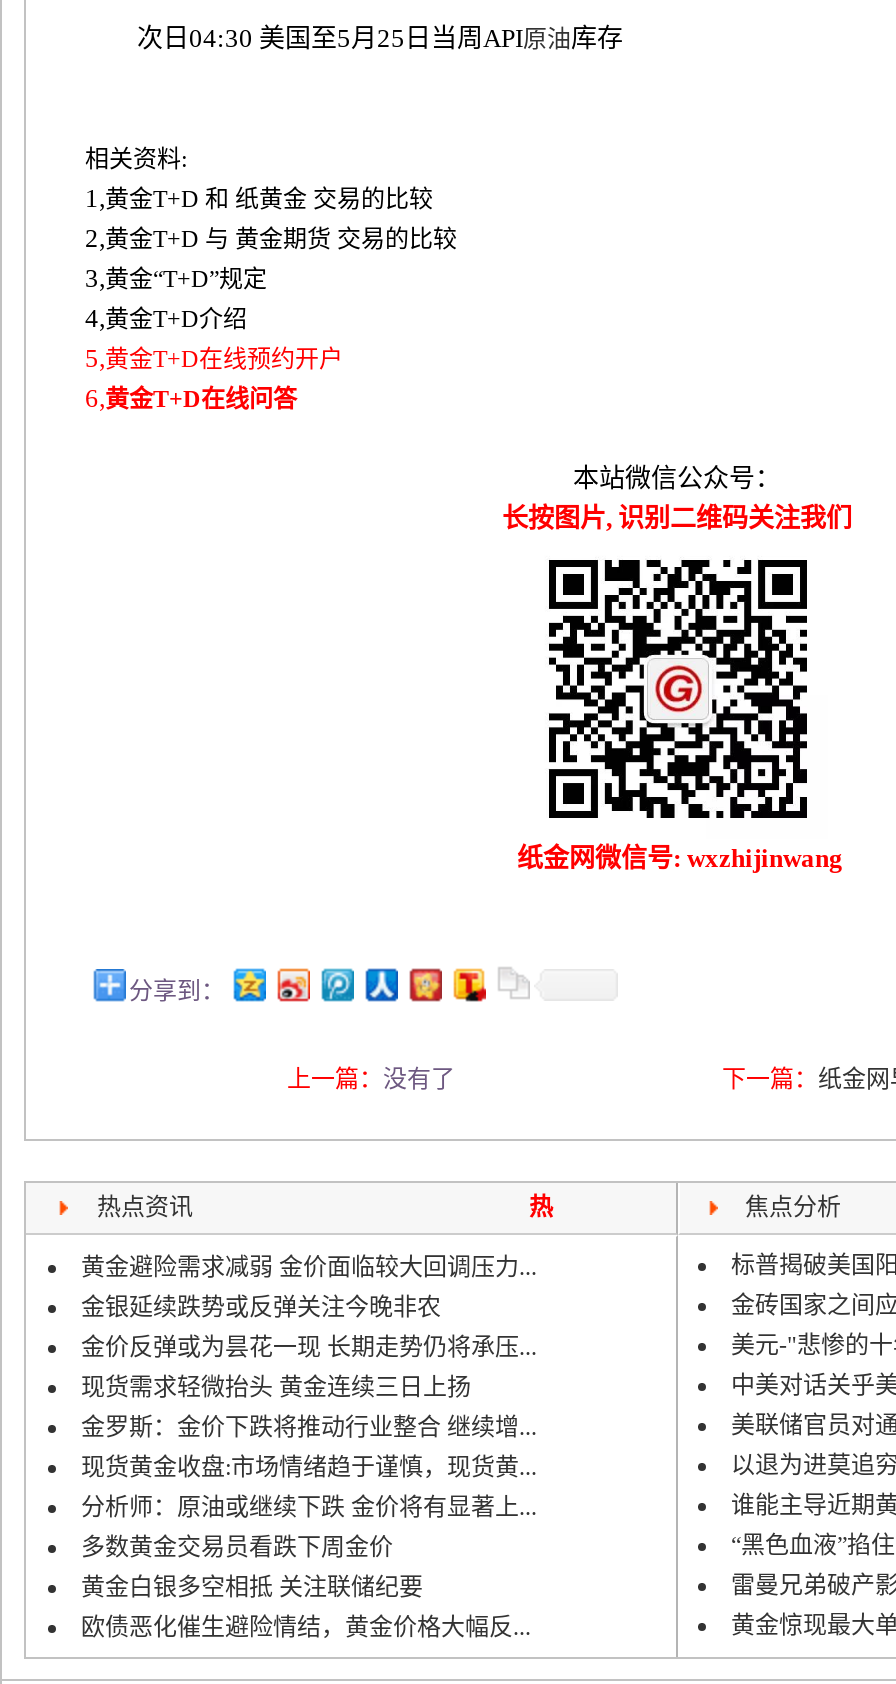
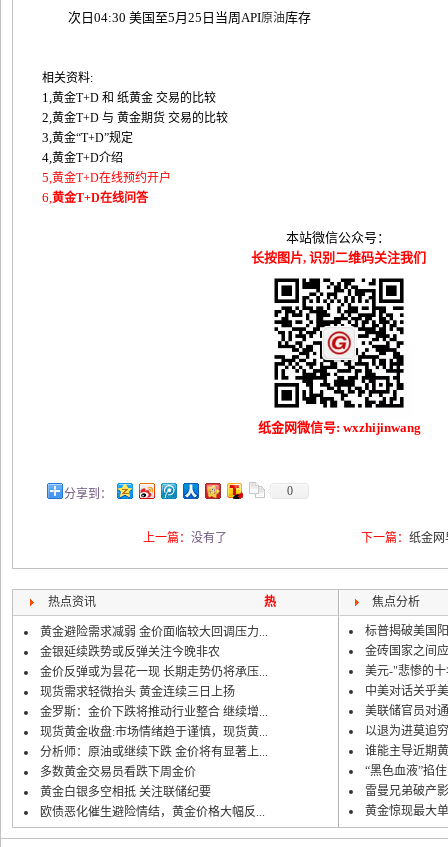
none -> [287,484,293,498] 0

